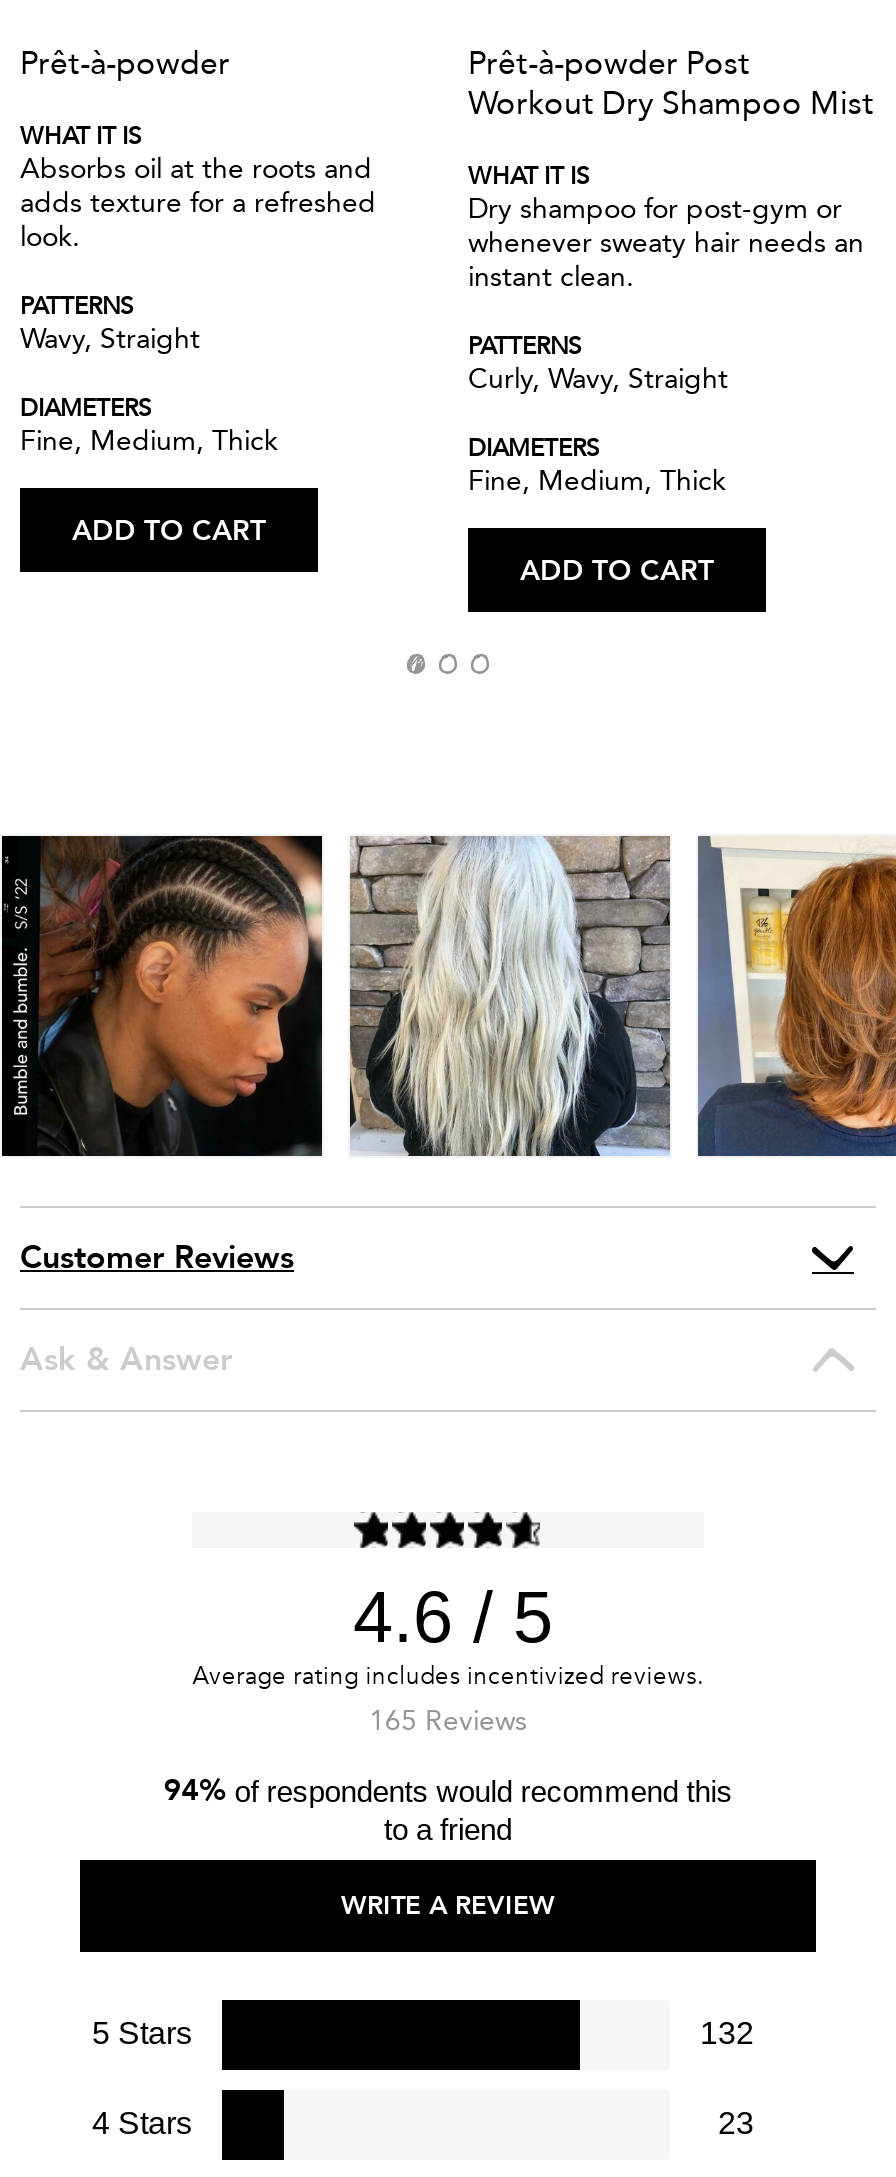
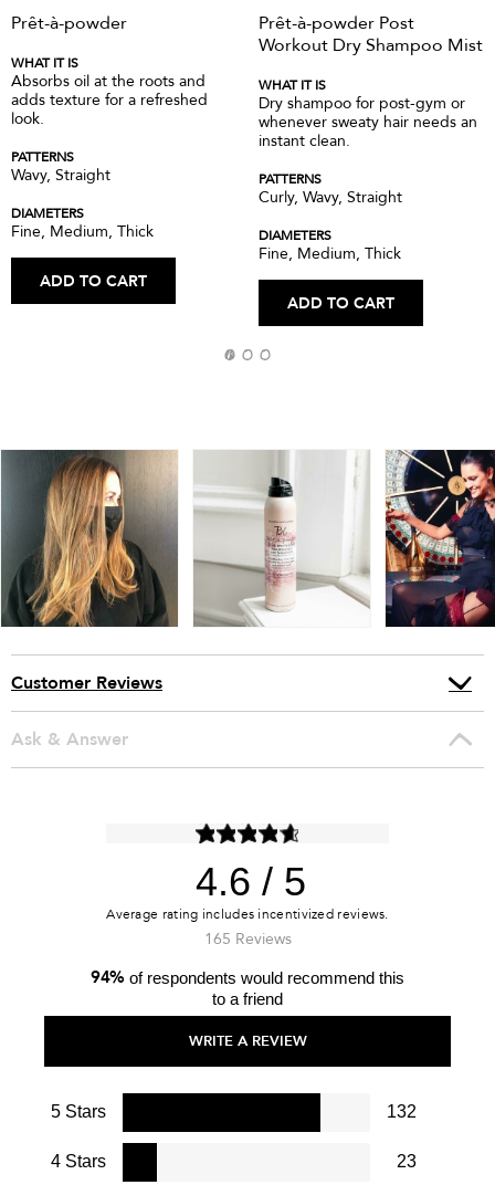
[6,834,324,1158] [image] -> [3,449,179,628] [image]
[350,834,672,1158] [image] -> [193,450,370,628] [image]
[696,836,890,1156] [image] -> [385,449,492,627] [image]

